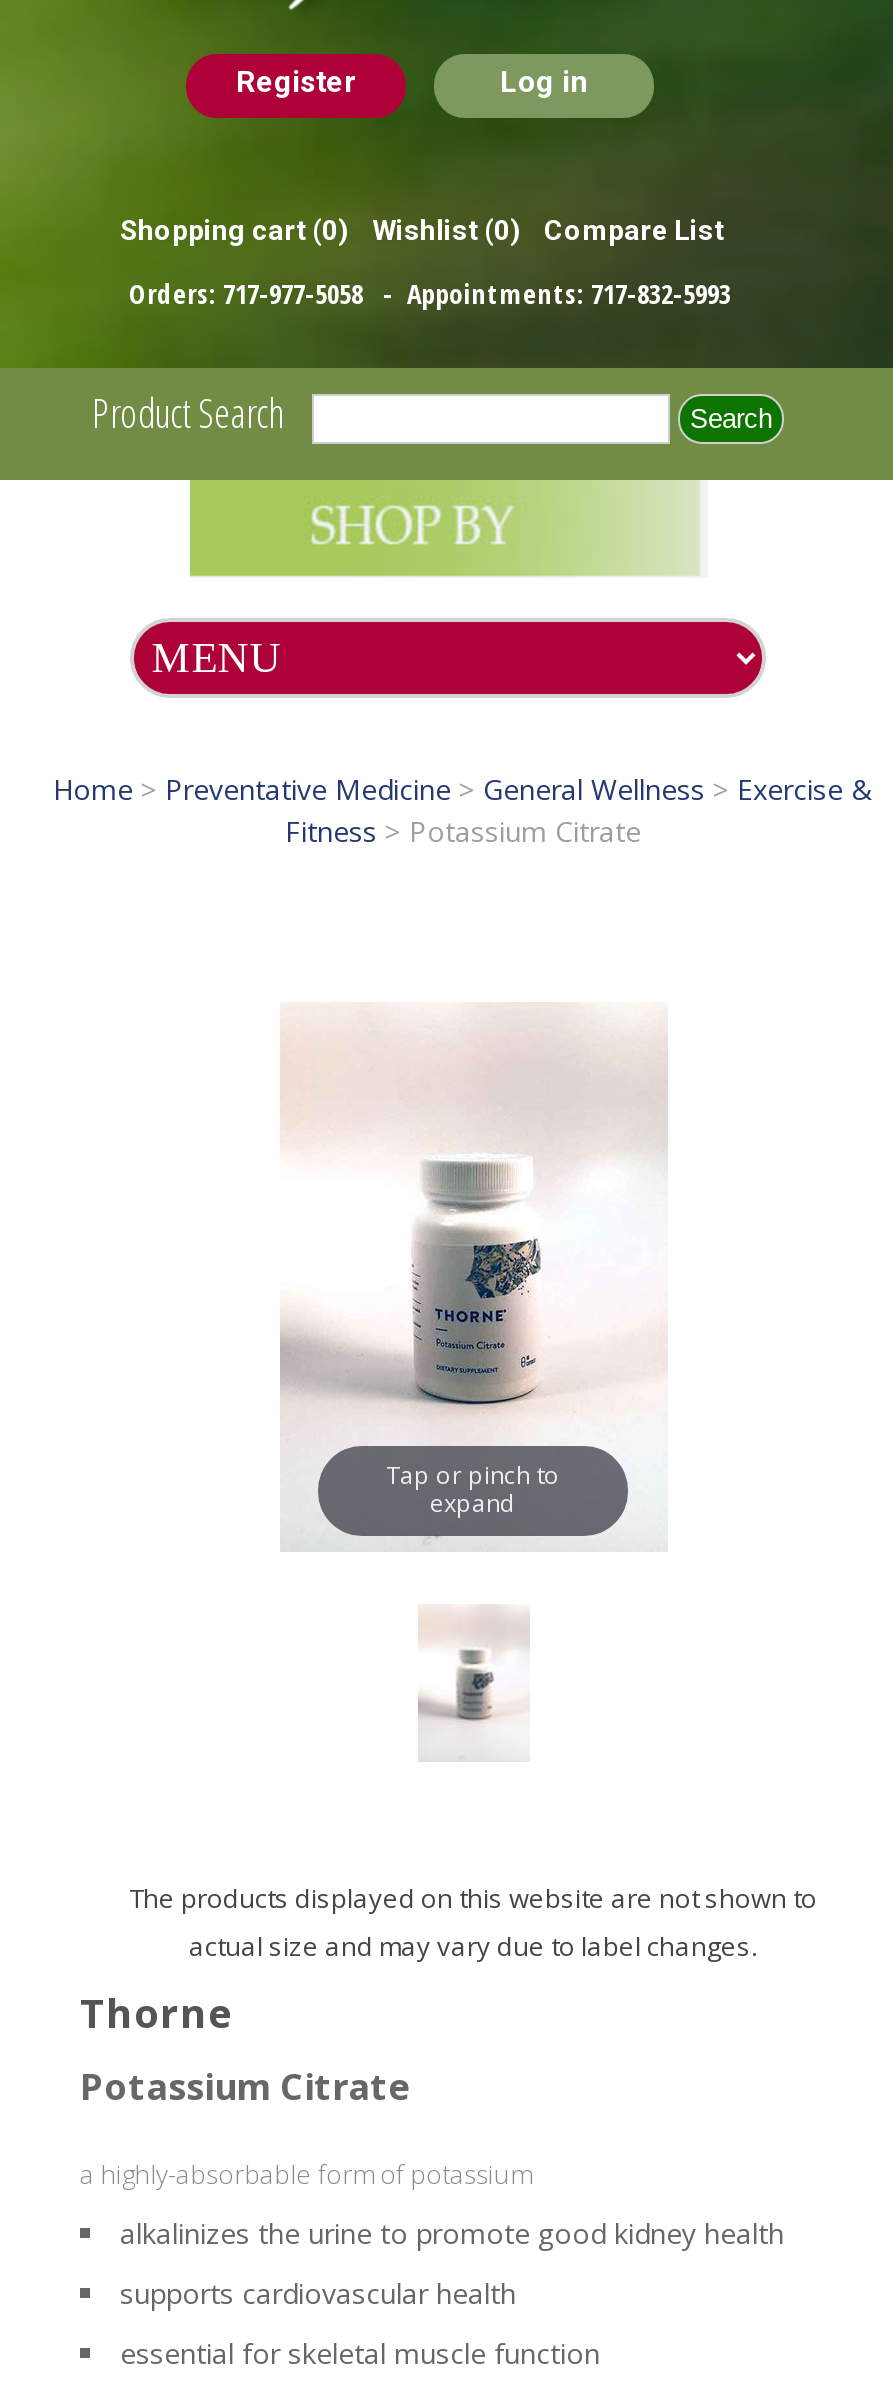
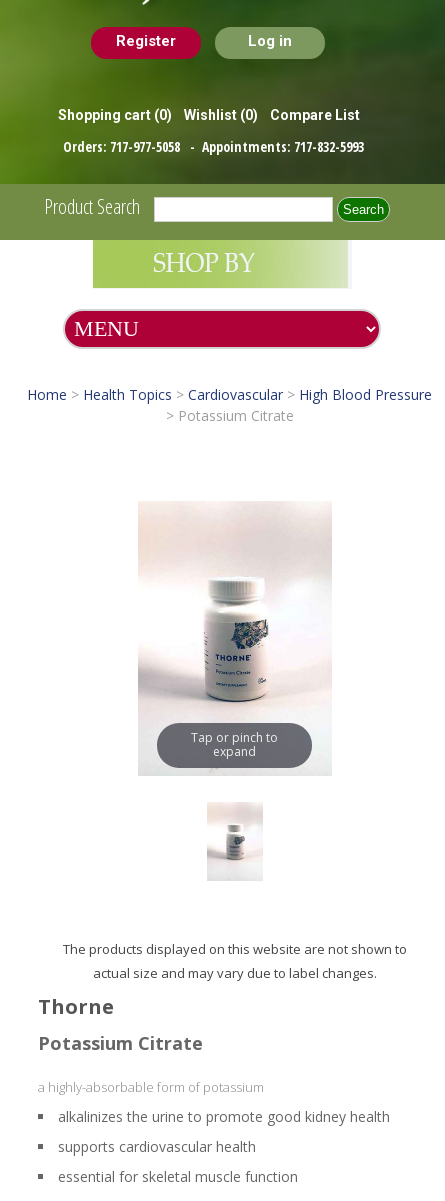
[53,770,873,850] Home > Preventative Medicine > General Wellness > Exercise & | Fitness > Potassium Citrate -> [27,385,432,425] Home > Health Topics > Cardiovascular > High Blood Pressure | > Potassium Citrate

